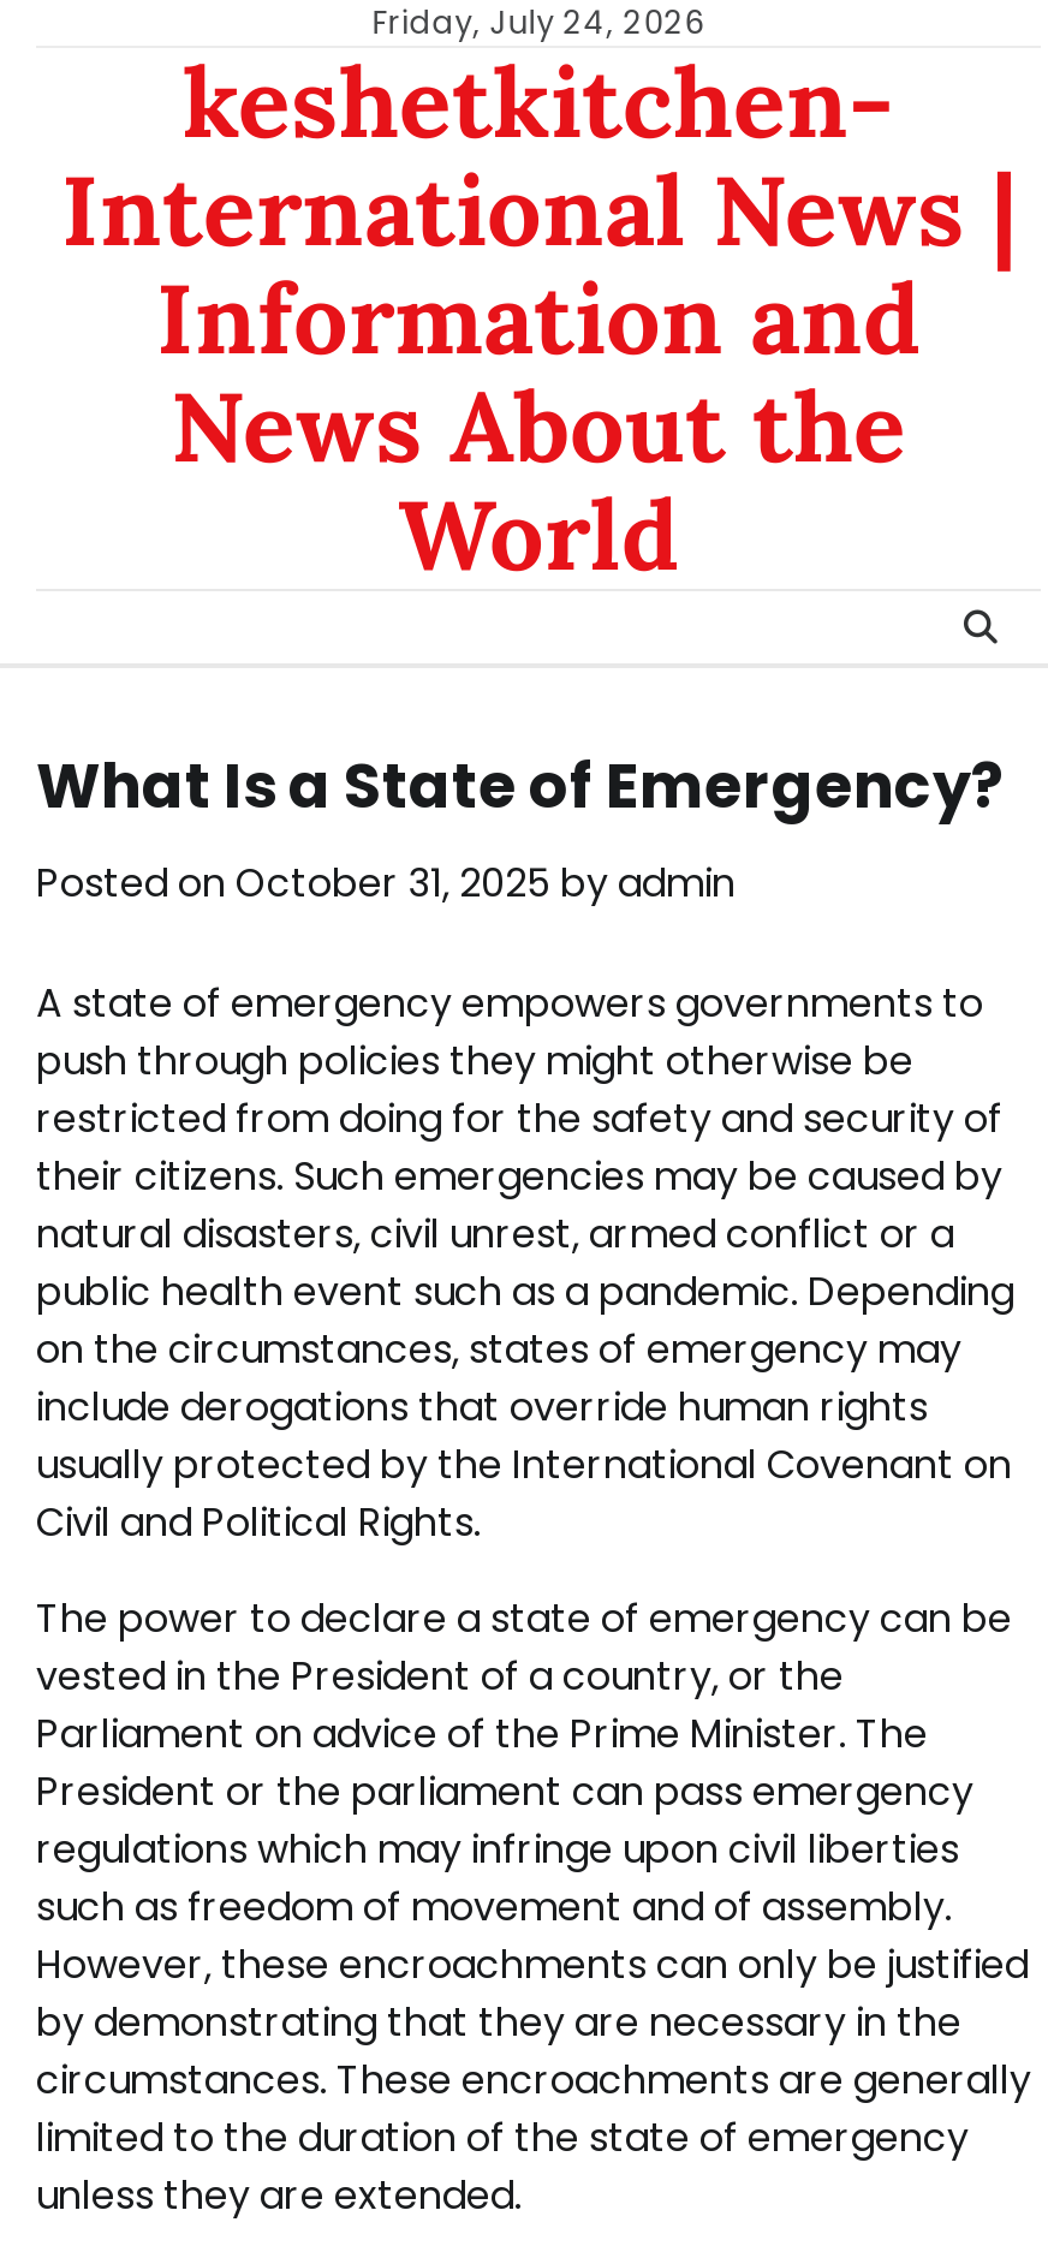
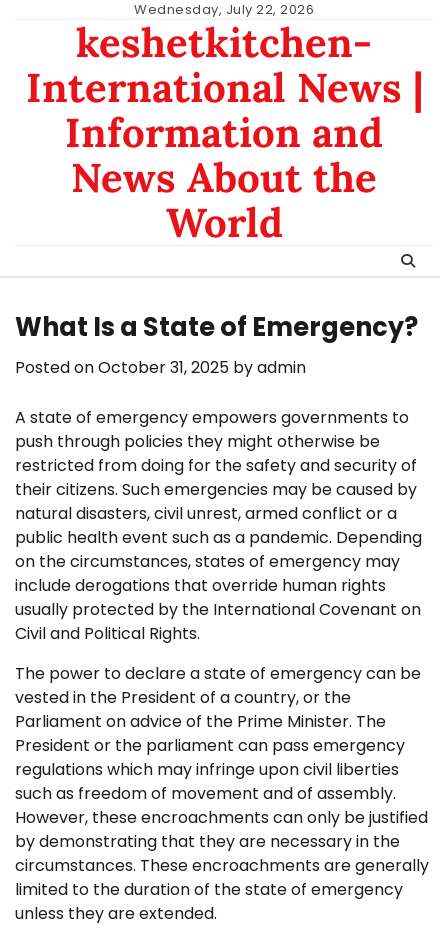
[372,0,705,46] Friday, July 24, 2026 -> [134,0,314,19] Wednesday, July 22, 2026

